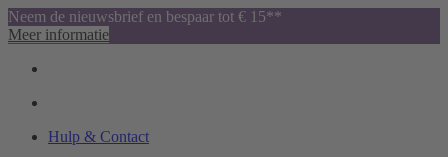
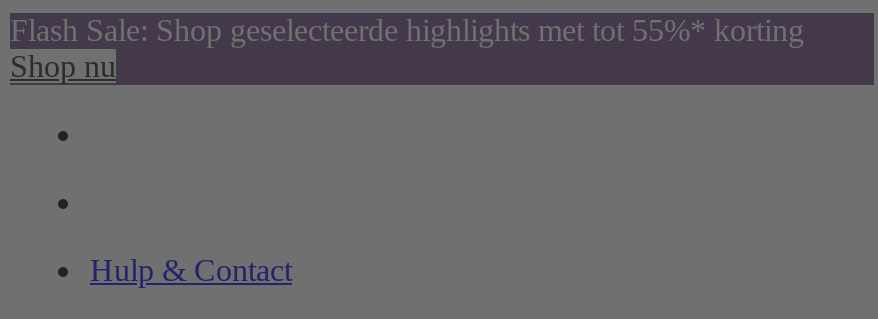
[8,8,282,43] Neem de nieuwsbrief en bespaar tot € 15** | Meer informatie -> [10,13,804,83] Flash Sale: Shop geselecteerde highlights met tot 55%* korting | Shop nu

